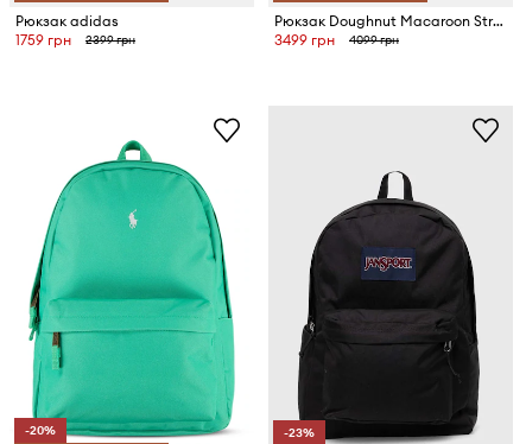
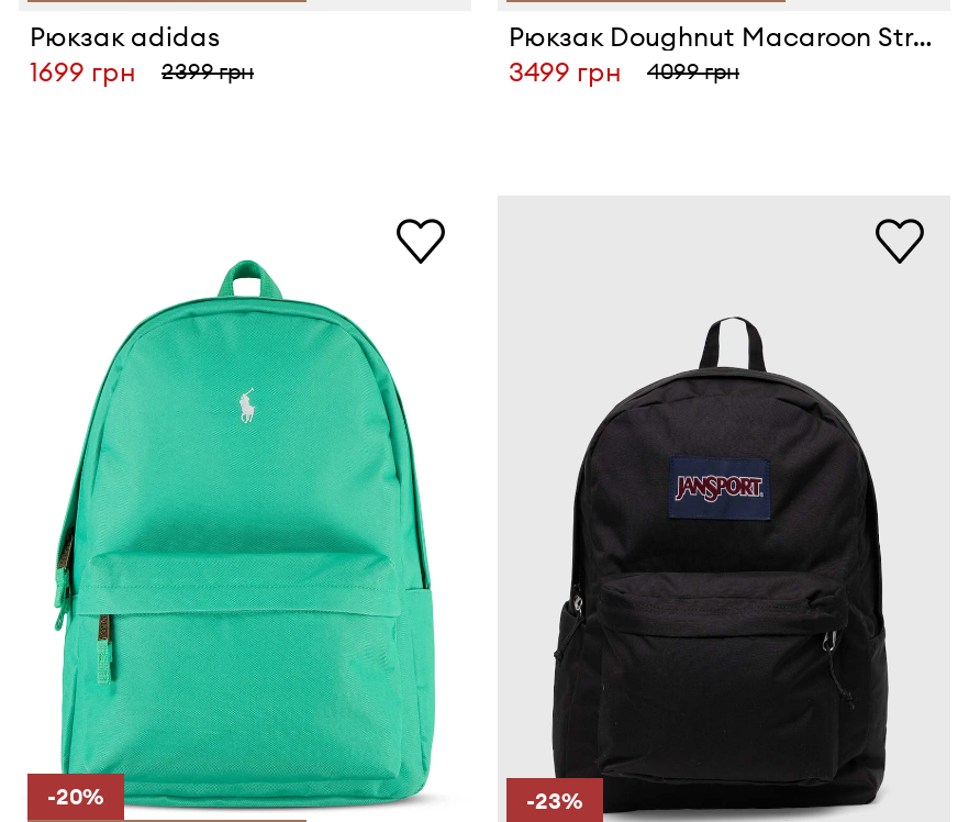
[15,31,135,48] 1759 грн 2399 грн -> [30,55,254,88] 1699 грн 2399 грн

